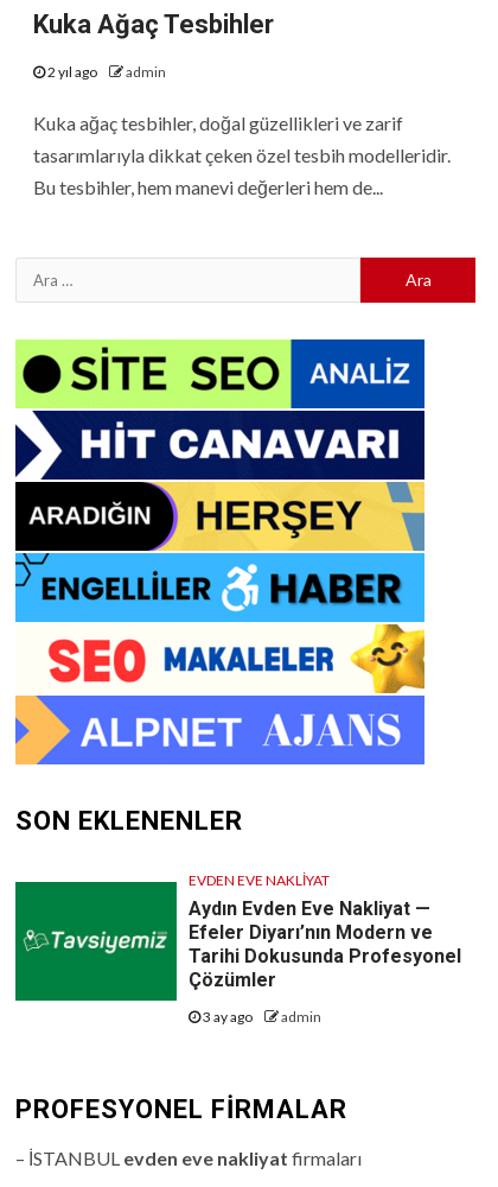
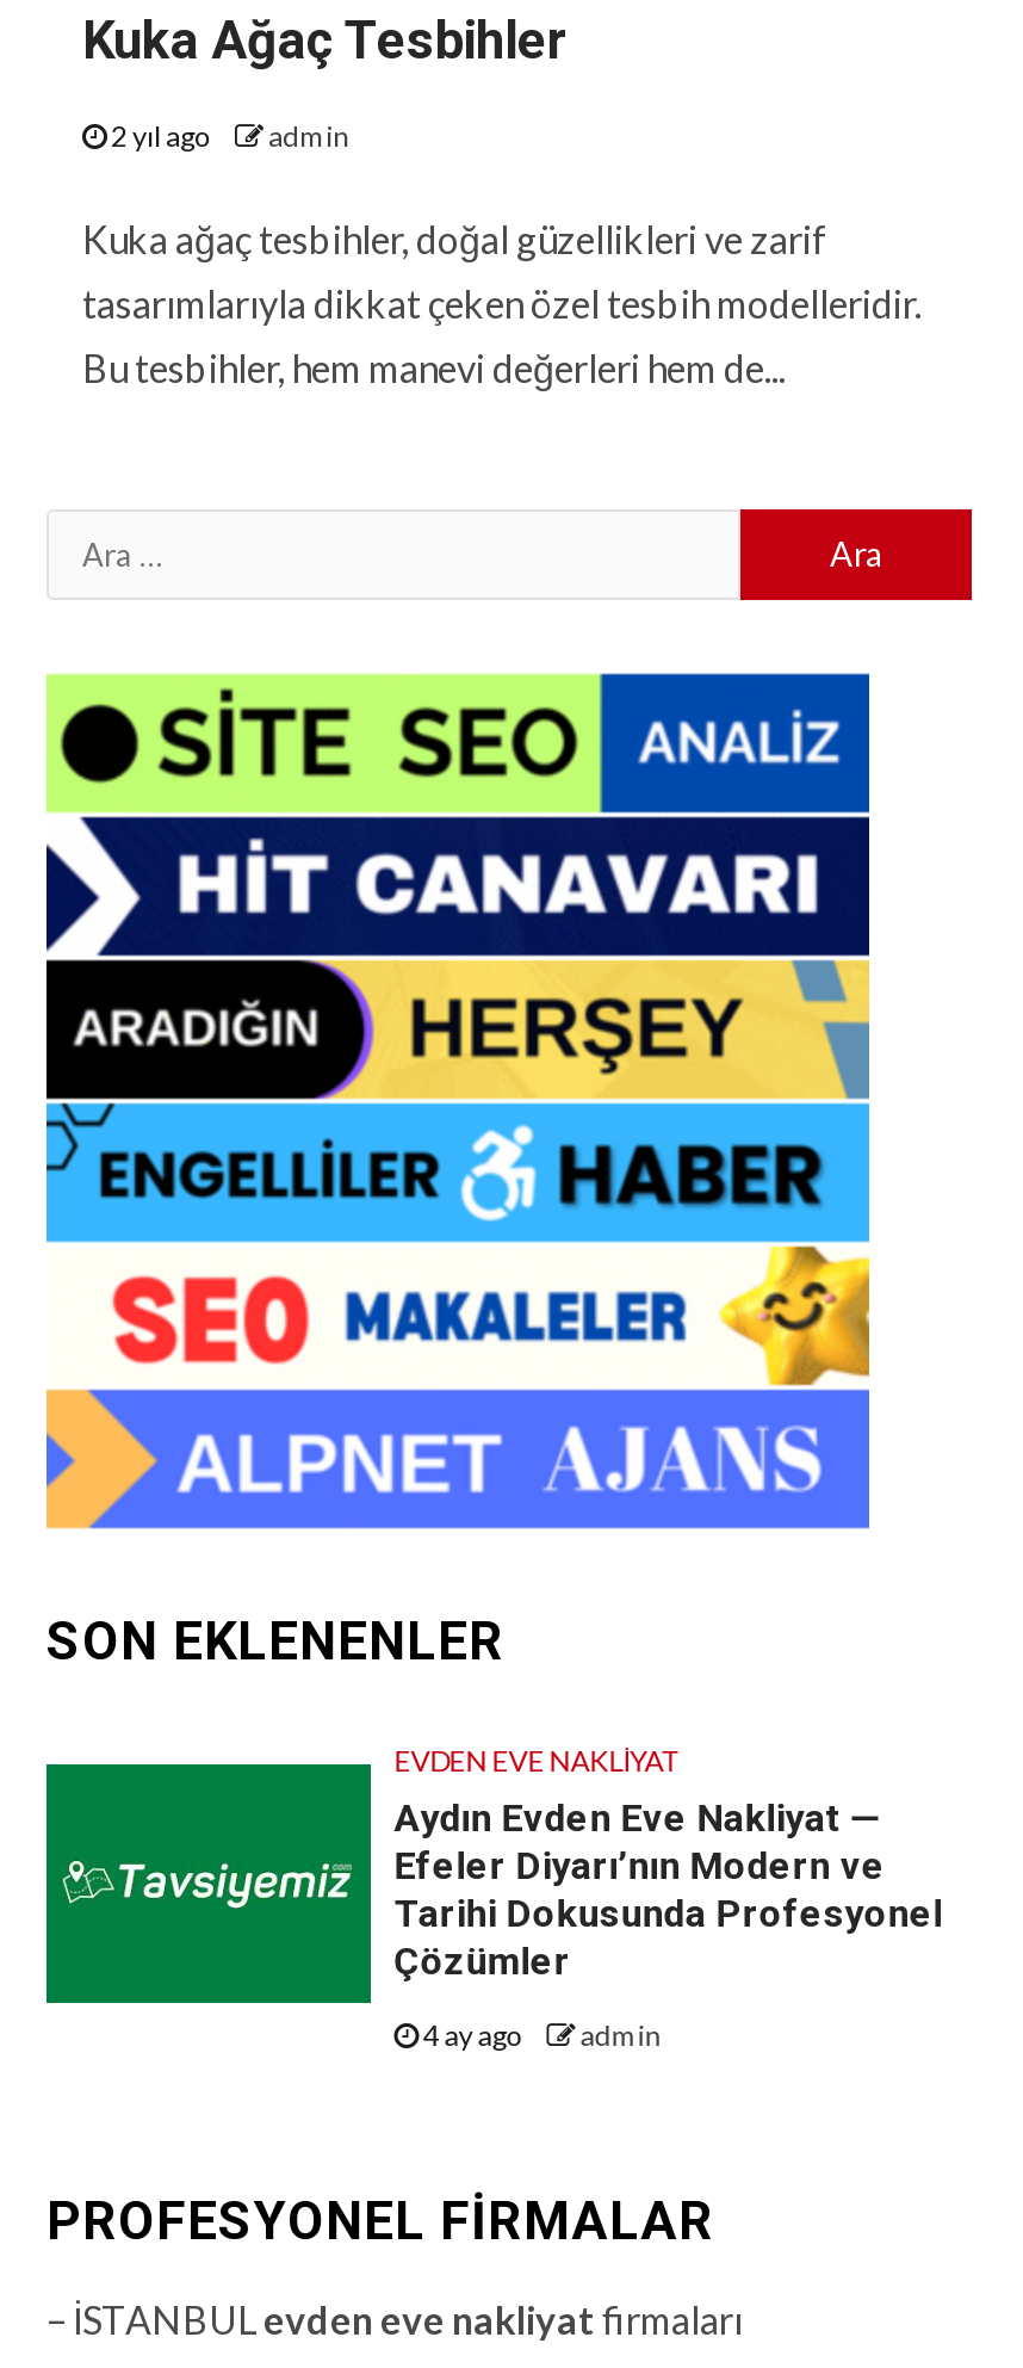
[200,1007,321,1025] 3 ay ago admin -> [418,2016,661,2052] 4 ay ago admin

